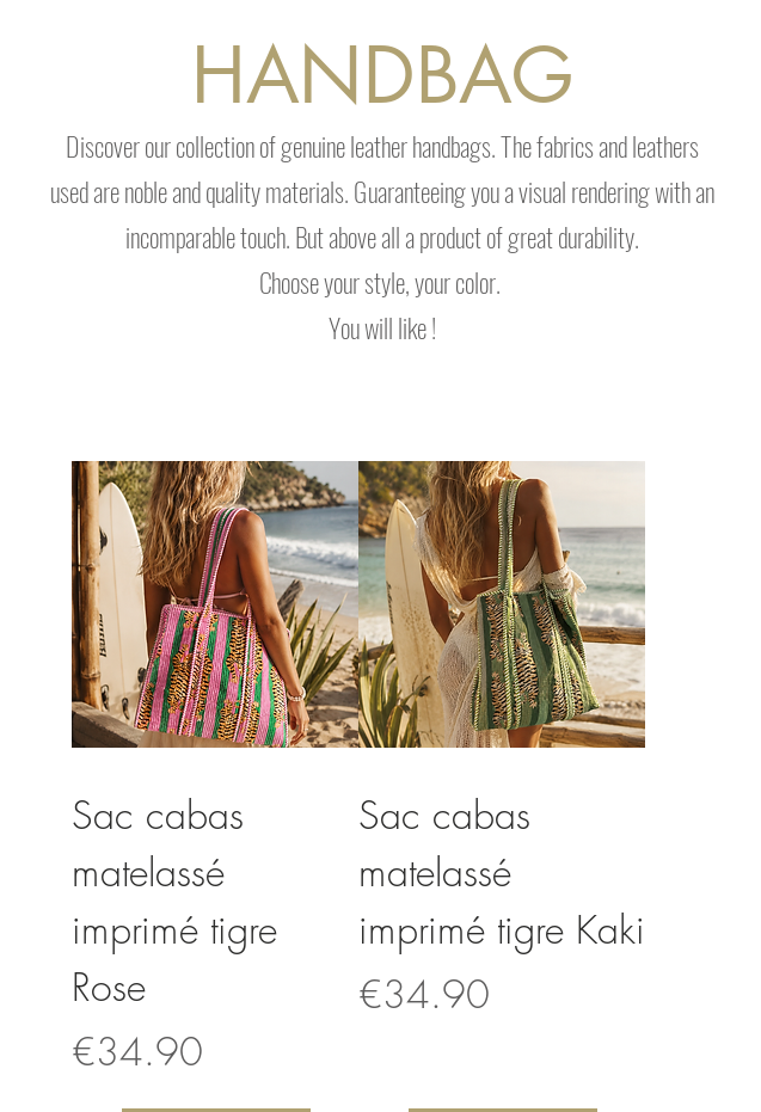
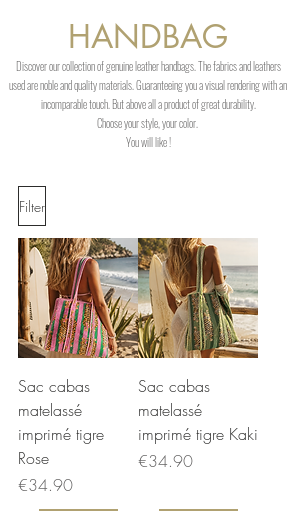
none -> [19,197,45,216] Filter

